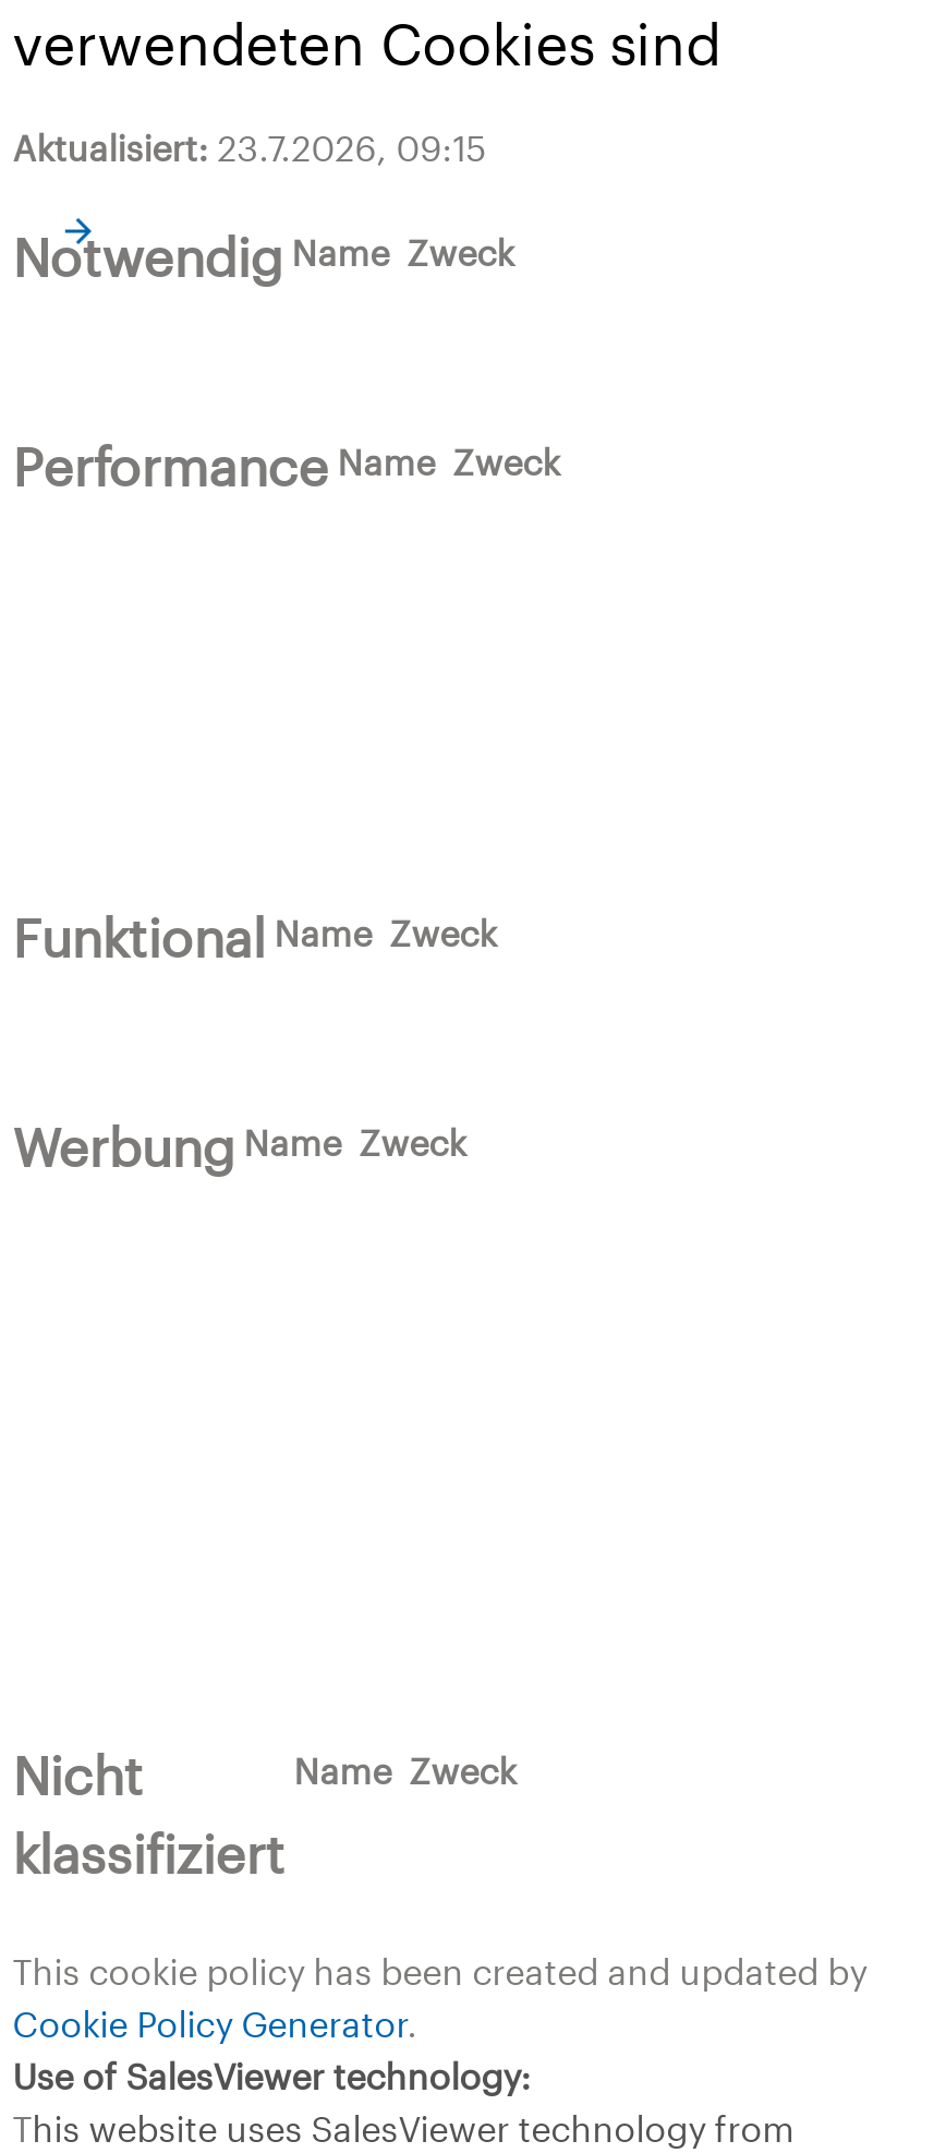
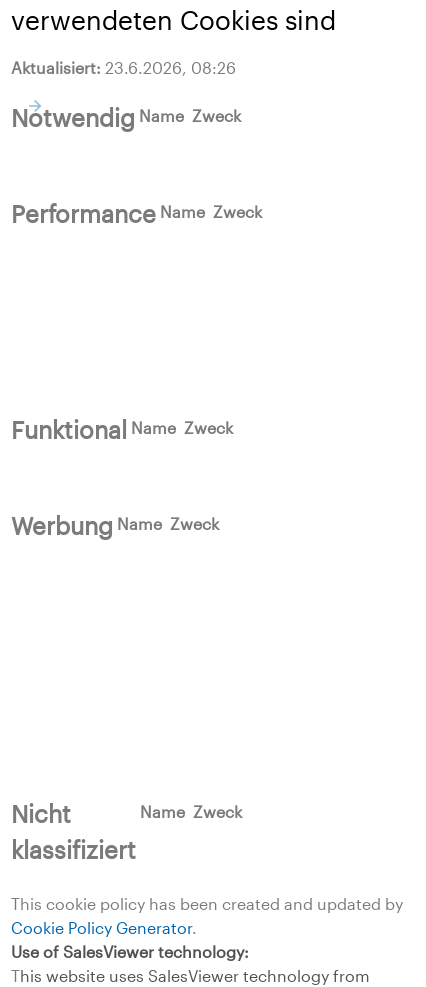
[12,125,485,167] Aktualisiert: 23.7.2026, 09:15 -> [11,57,236,76] Aktualisiert: 23.6.2026, 08:26

